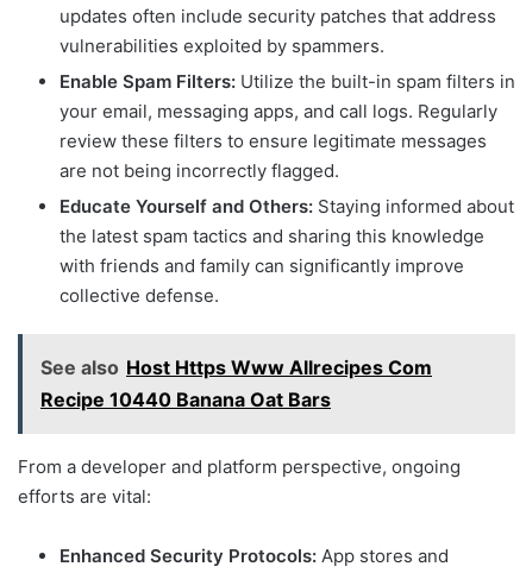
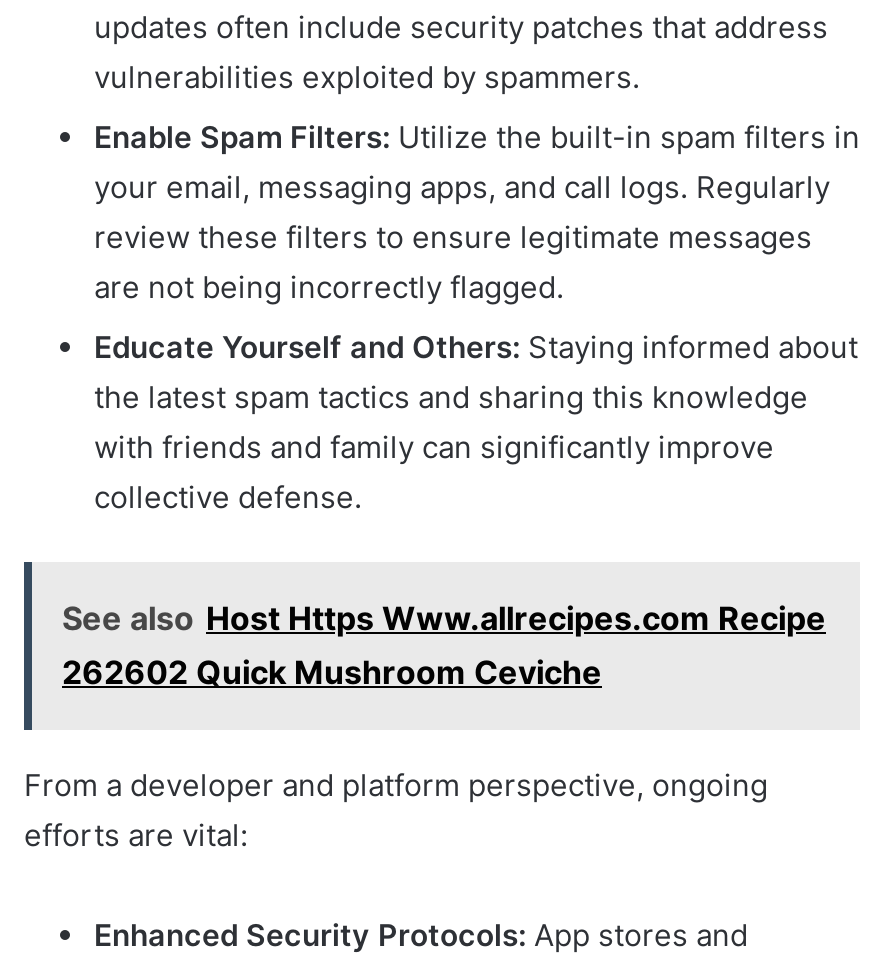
[40,355,432,411] See also Host Https Www Allrecipes Com | Recipe 10440 Banana Oat Bars -> [62,598,826,692] See also Host Https Www.allrecipes.com Recipe | 262602 Quick Mushroom Ceviche

